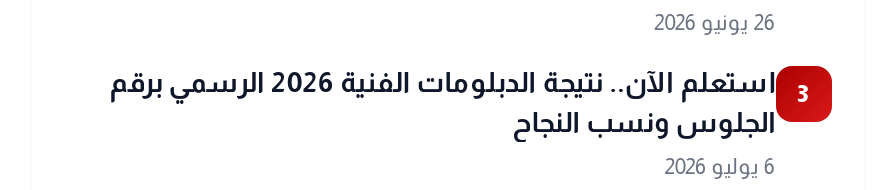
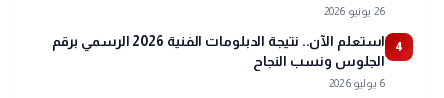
[797,80,811,108] 3 -> [395,40,403,54] 4

